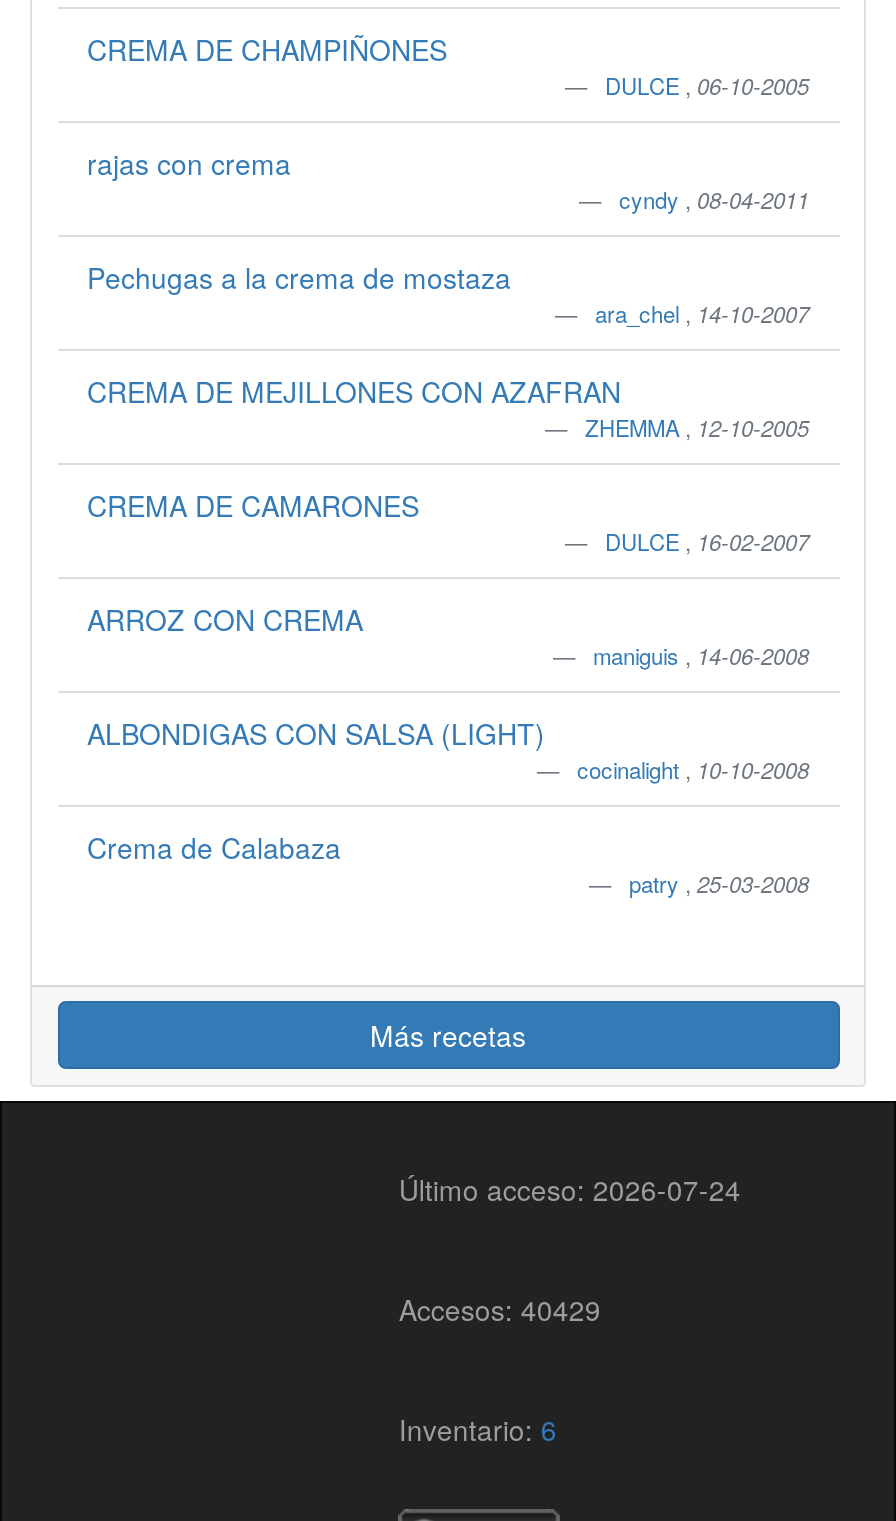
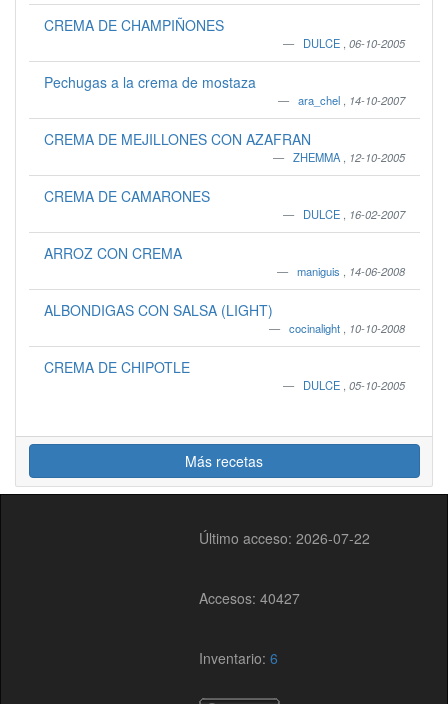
[87,143,809,215] rajas con crema | cyndy, 08-04-2011 -> none
[87,827,809,899] Crema de Calabaza | patry, 25-03-2008 -> [43,357,404,393] CREMA DE CHIPOTLE | DULCE, 05-10-2005
[399,1168,741,1208] Último acceso: 2026-07-24 -> [199,527,370,547] Último acceso: 2026-07-22
[399,1288,601,1328] Accesos: 40429 -> [199,587,300,607] Accesos: 40427

